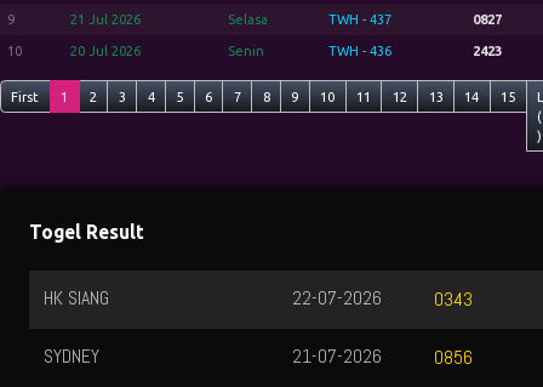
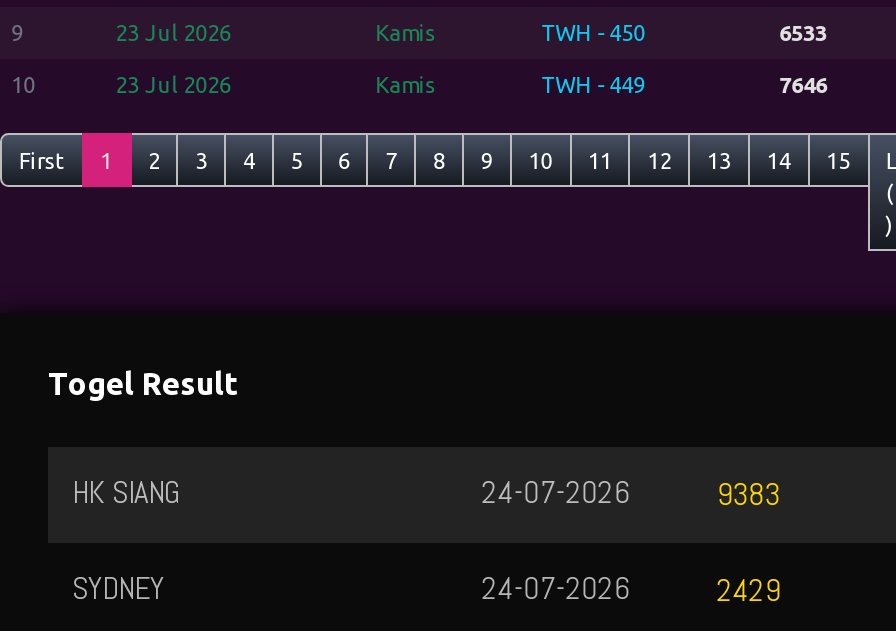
[70,12,501,27] 21 Jul 2026 | Selasa | TWH - 437 | 0827 -> [115,21,827,45] 23 Jul 2026 | Kamis | TWH - 450 | 6533
[70,44,501,58] 20 Jul 2026 | Senin | TWH - 436 | 2423 -> [115,73,827,97] 23 Jul 2026 | Kamis | TWH - 449 | 7646
[292,287,381,311] 22-07-2026 -> [481,474,629,514] 24-07-2026
[434,287,473,312] 0343 -> [717,475,781,515] 9383
[292,345,381,369] 21-07-2026 -> [481,570,629,610] 24-07-2026
[434,346,473,370] 0856 -> [717,571,781,611] 2429

